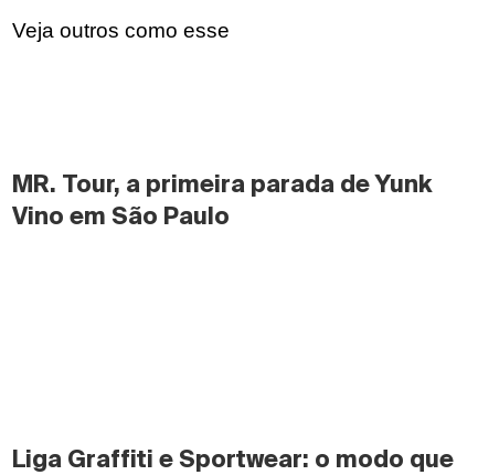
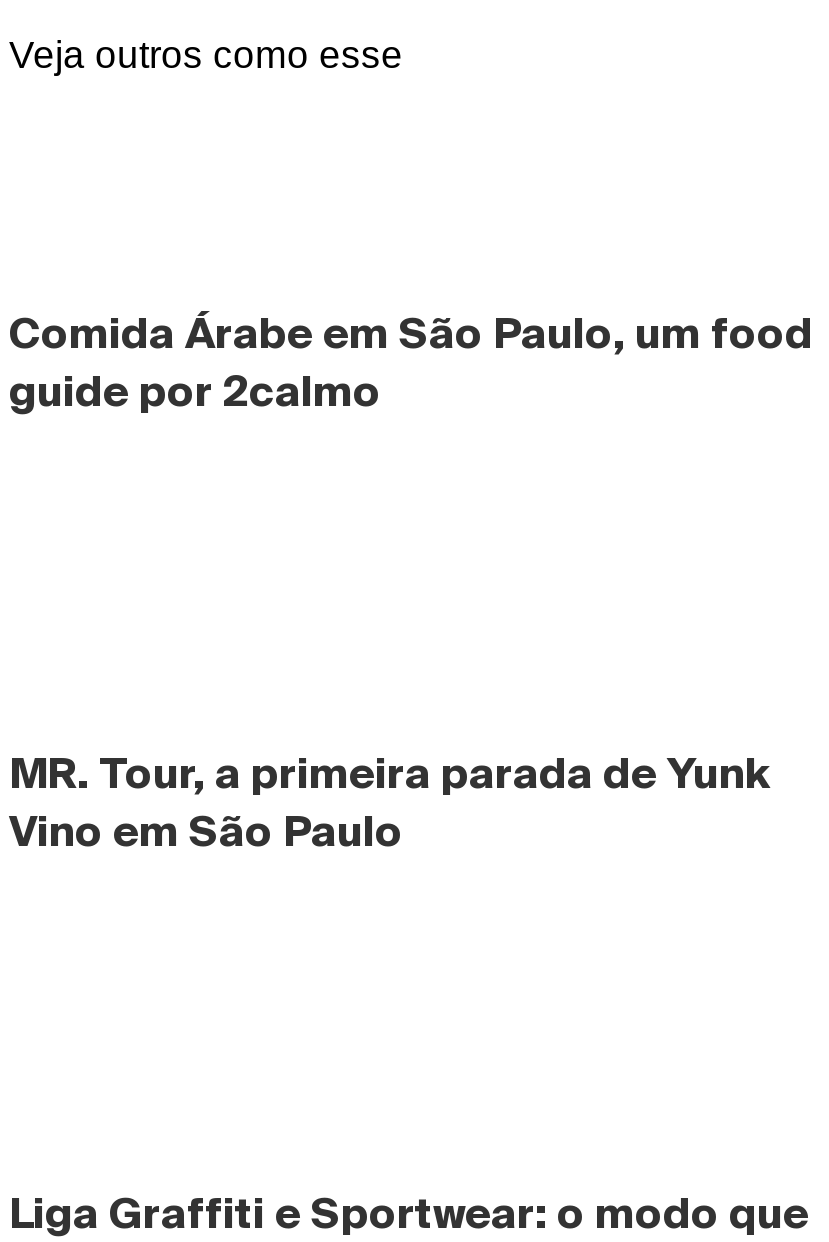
none -> [9,307,813,413] Comida Árabe em São Paulo, um food | guide por 2calmo
moved [12,170,433,228] -> [9,747,771,853]: MR. Tour, a primeira parada de Yunk | Vino em São Paulo

